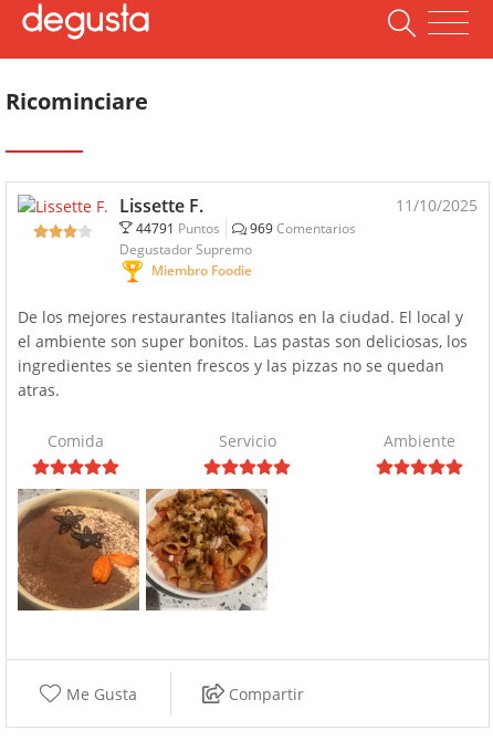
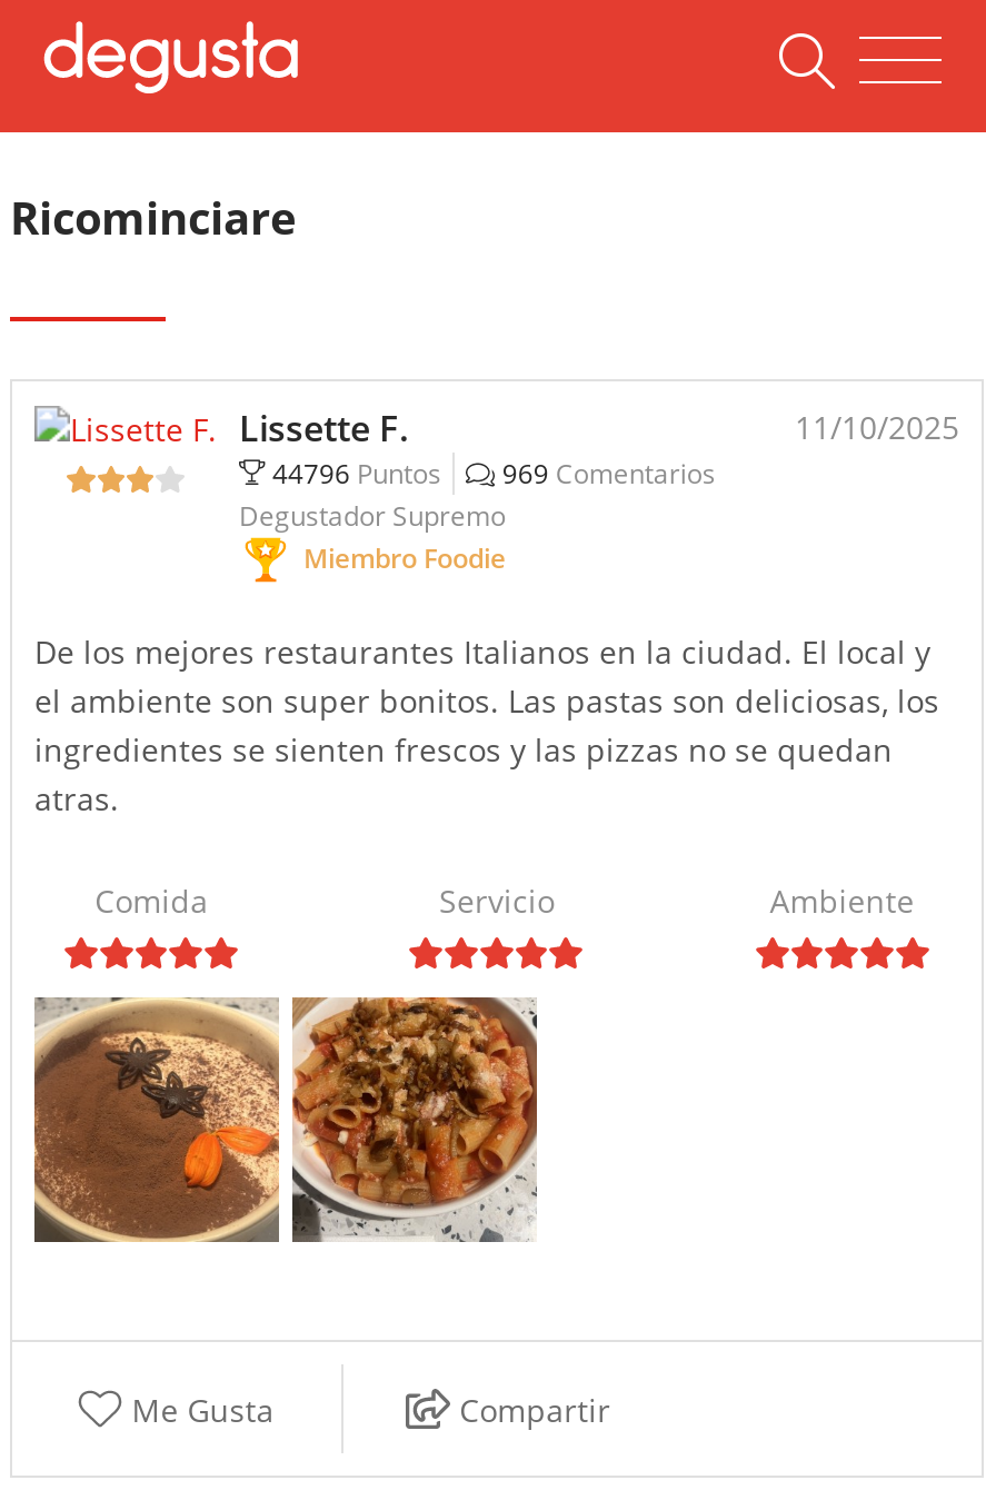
[136,219,356,237] 44791 Puntos 969 Comentarios -> [272,455,715,490] 44796 Puntos 969 Comentarios

